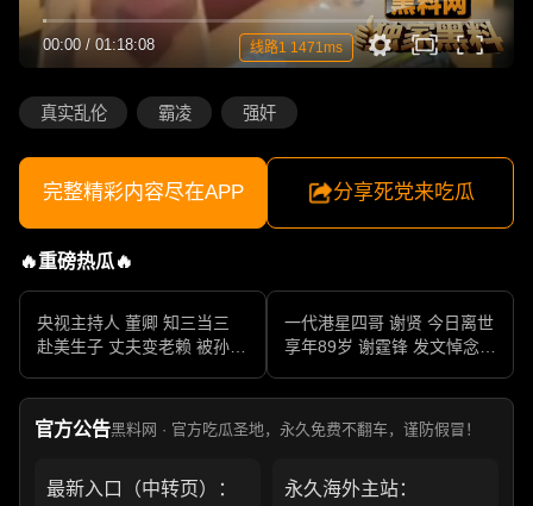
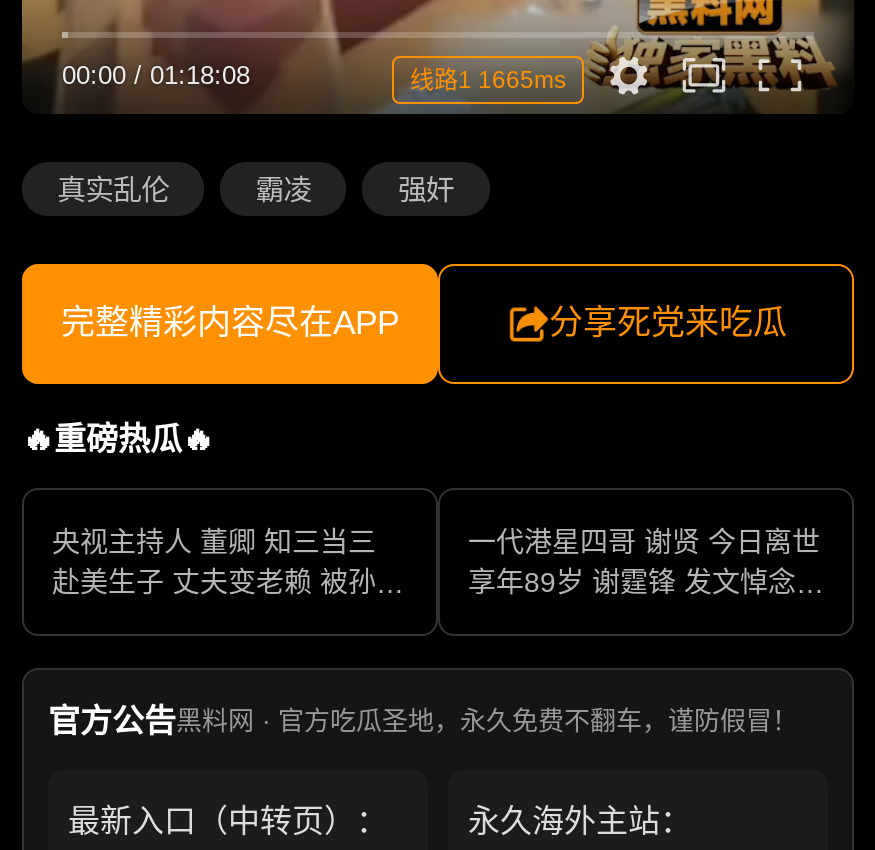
[250,39,343,55] 线路1 1471ms -> [410,65,566,93] 线路1 1665ms

